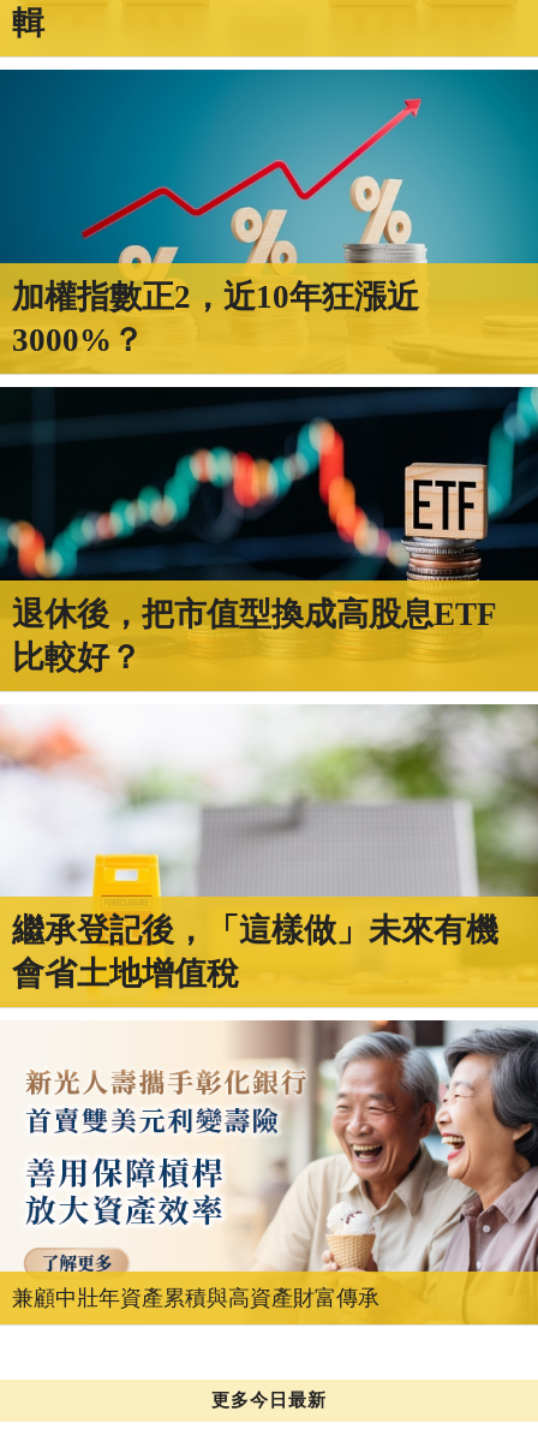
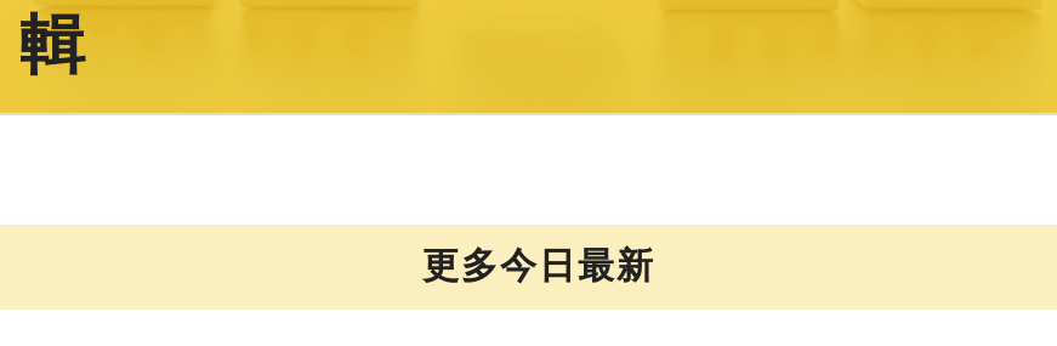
[4,69,534,358] [image] | 加權指數正2，近10年狂漲近 | 3000%？ -> none
[4,386,534,675] [image] | 退休後，把市值型換成高股息ETF | 比較好？ -> none
[4,703,534,992] [image] | 繼承登記後，「這樣做」未來有機 | 會省土地增值稅 -> none
[4,1019,534,1310] [image] | 兼顧中壯年資產累積與高資產財富傳承 -> none

